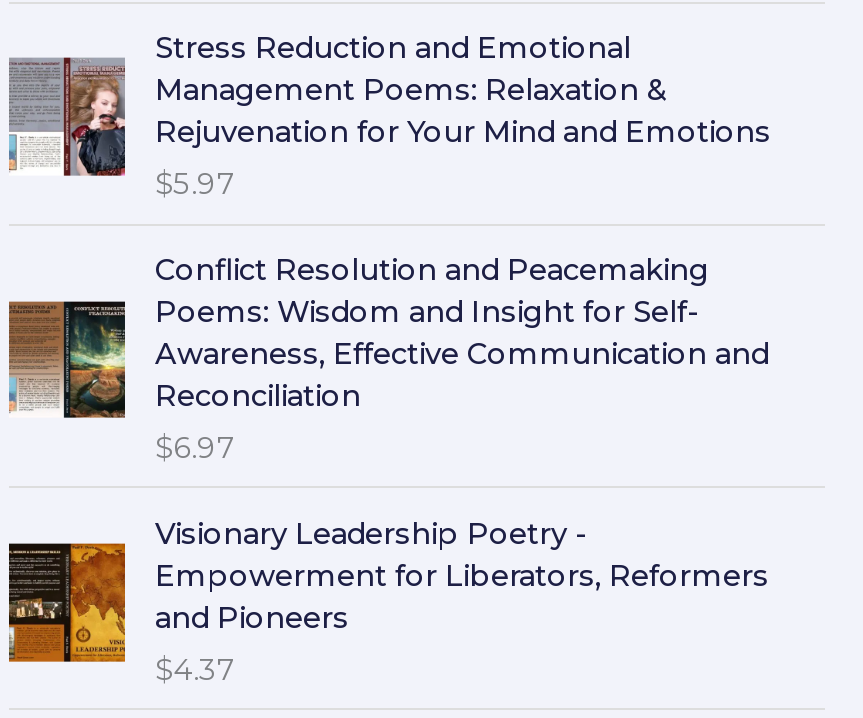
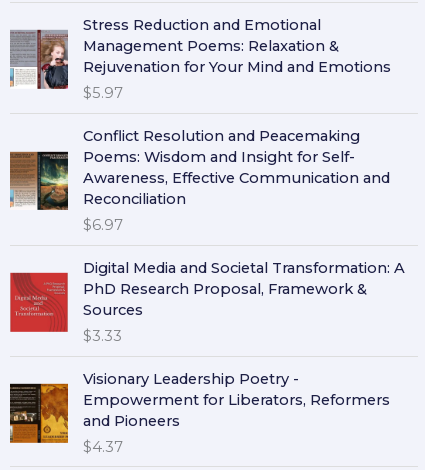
none -> [9,259,405,345] [image] | Digital Media and Societal Transformation: A | PhD Research Proposal, Framework & | Sources | $3.33

